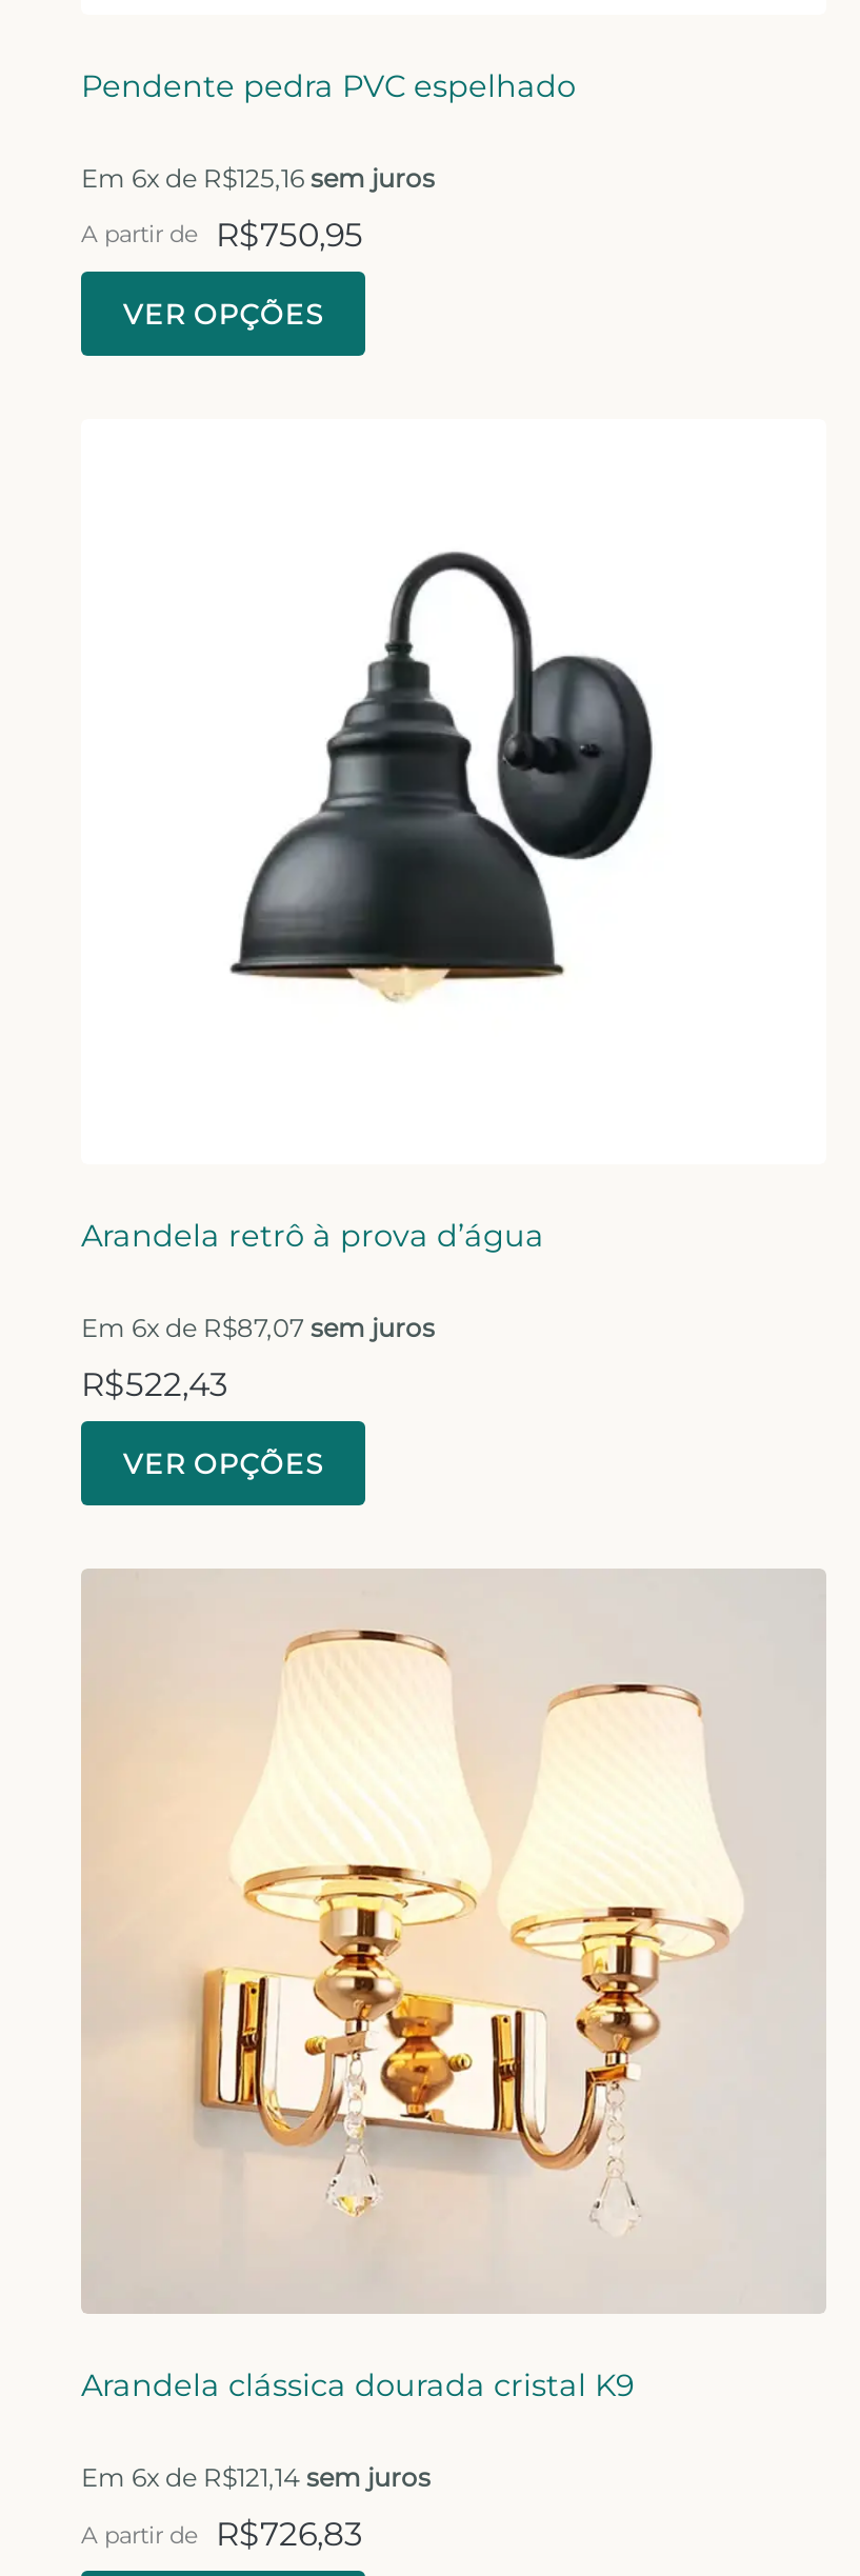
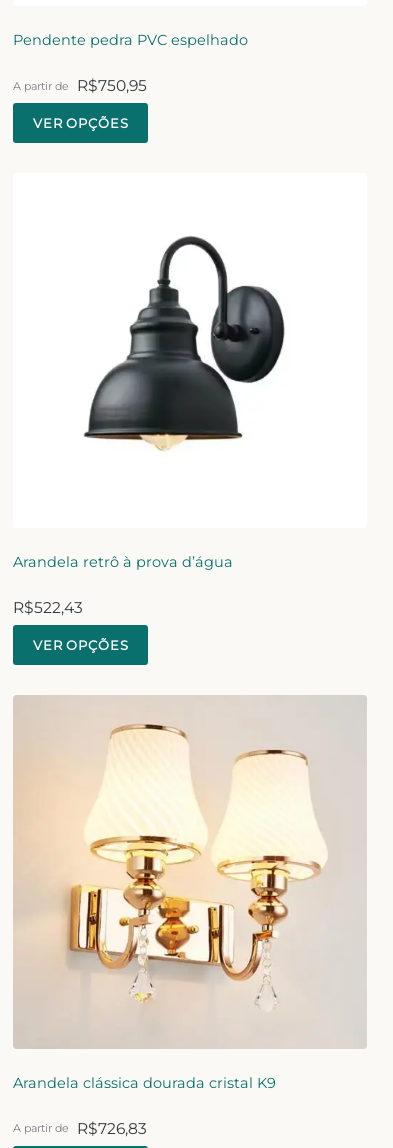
[81,162,435,193] Em 6x de R$125,16 sem juros -> none
[81,1312,435,1343] Em 6x de R$87,07 sem juros -> none
[81,2462,431,2493] Em 6x de R$121,14 sem juros -> none

